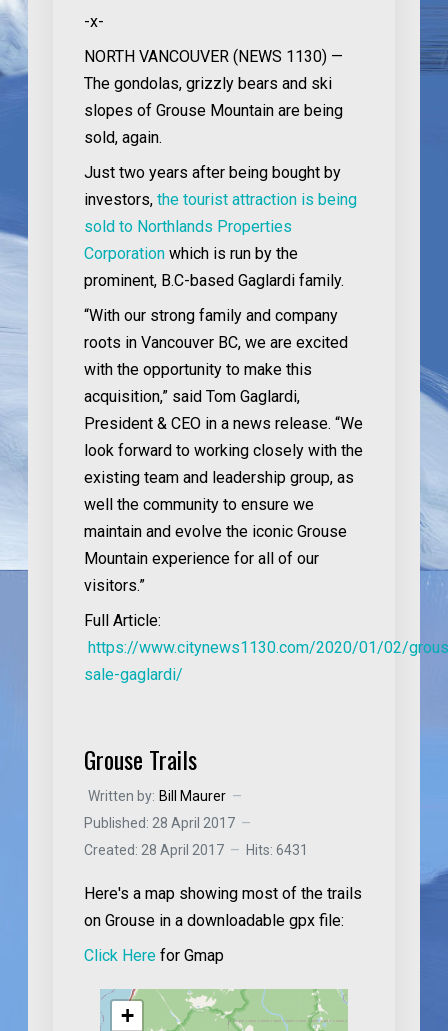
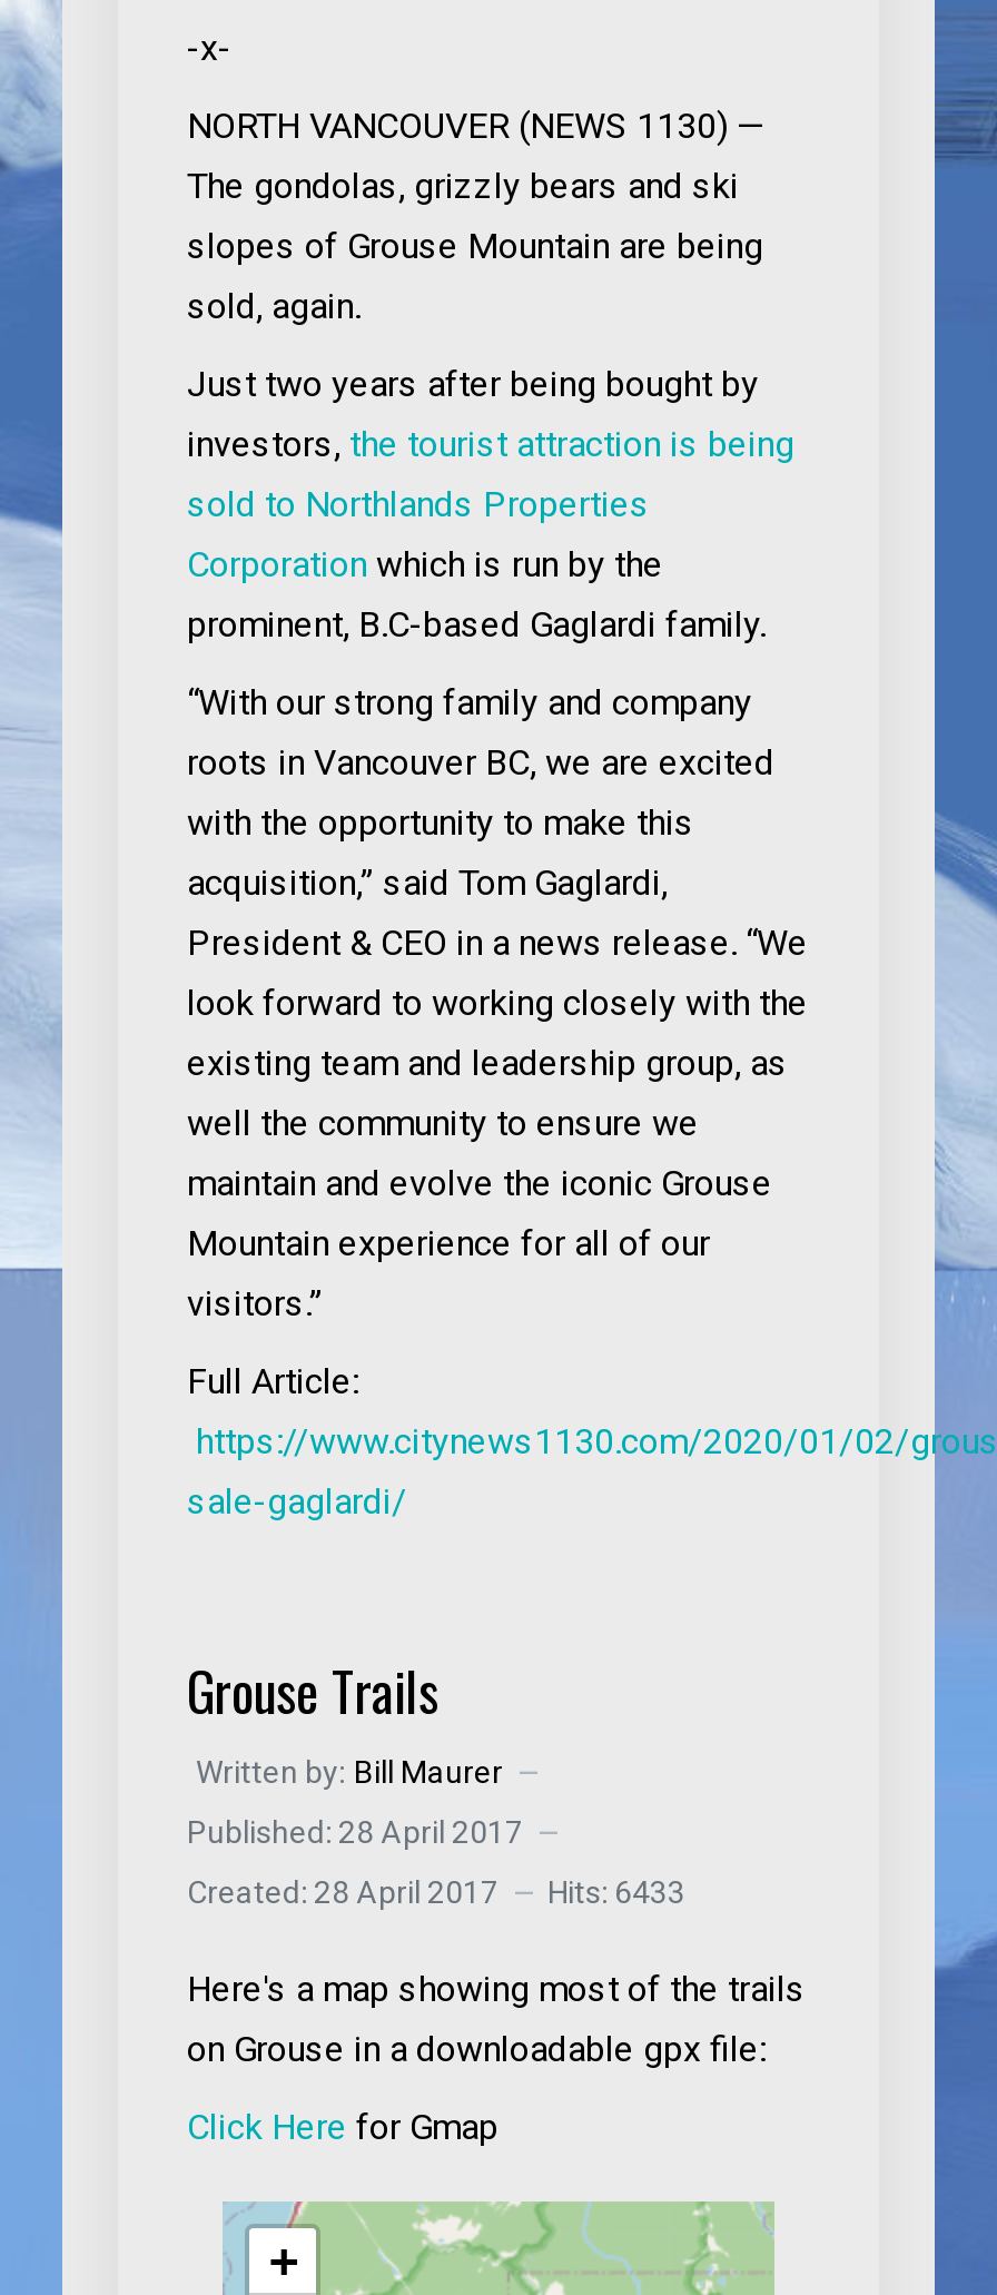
[84,842,308,858] Created: 28 April 2017 Hits: 6431 -> [187,1874,685,1909] Created: 28 April 2017 Hits: 6433

